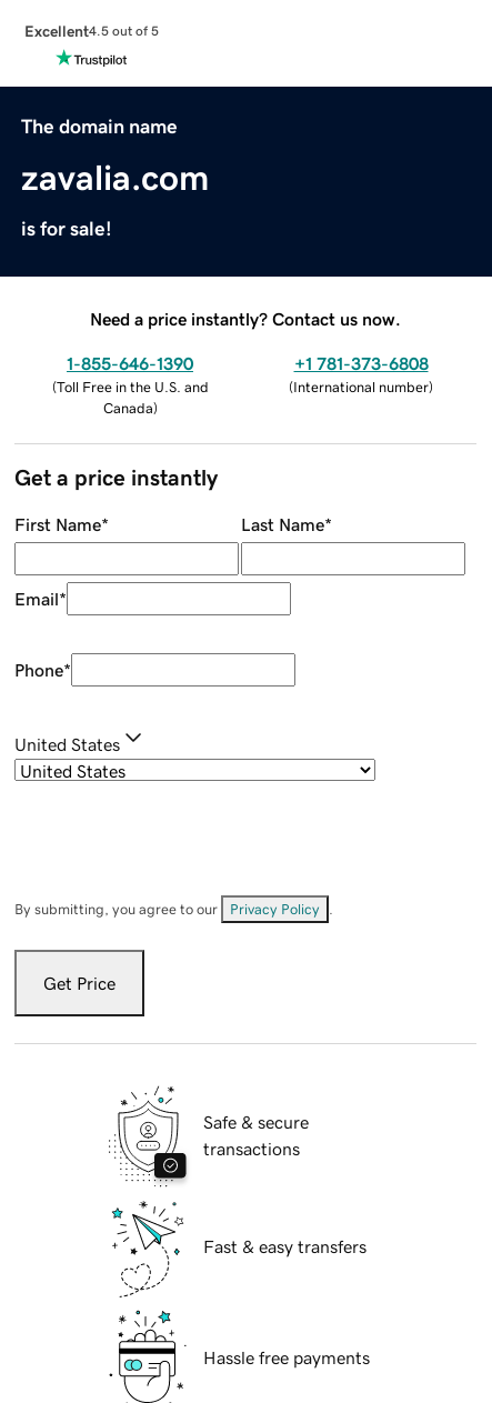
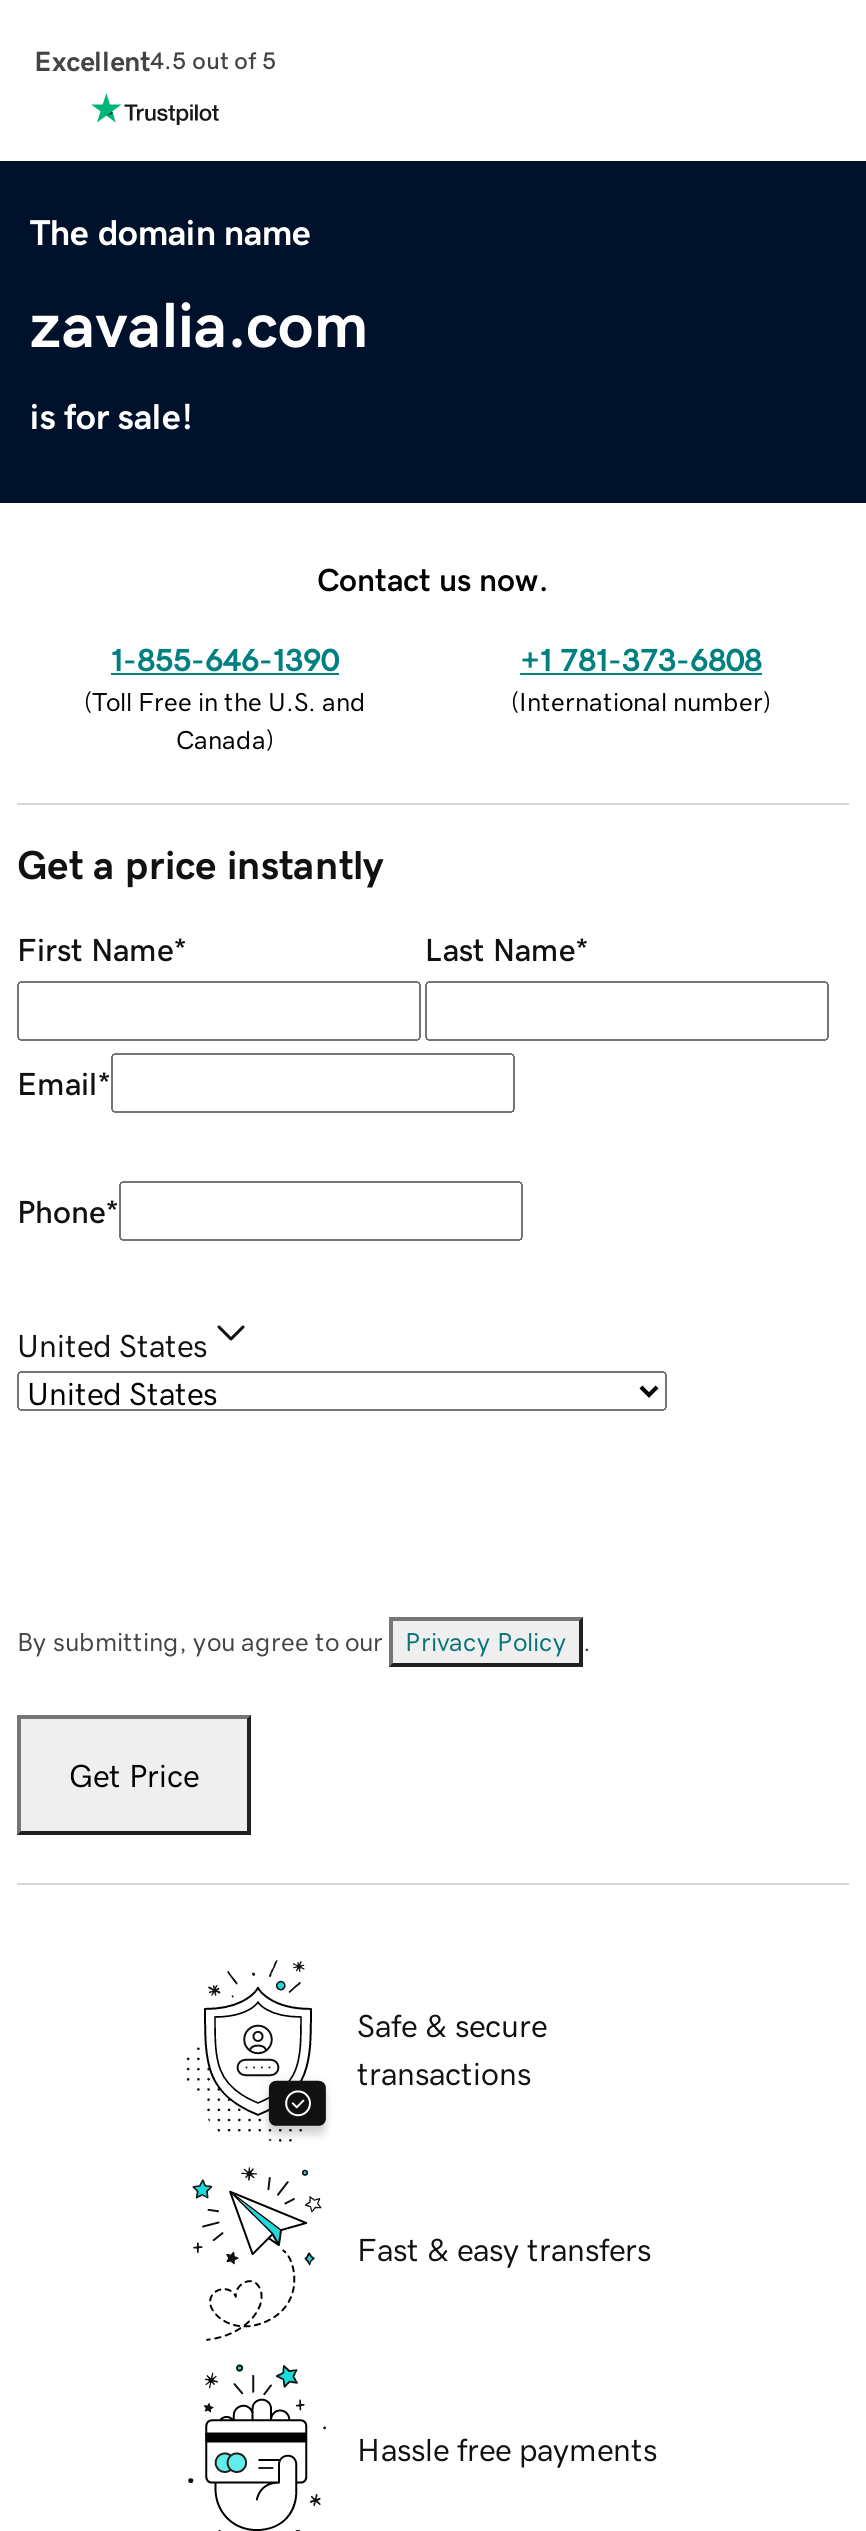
[90,309,401,327] Need a price instantly? Contact us now. -> [317,562,549,594] Contact us now.

